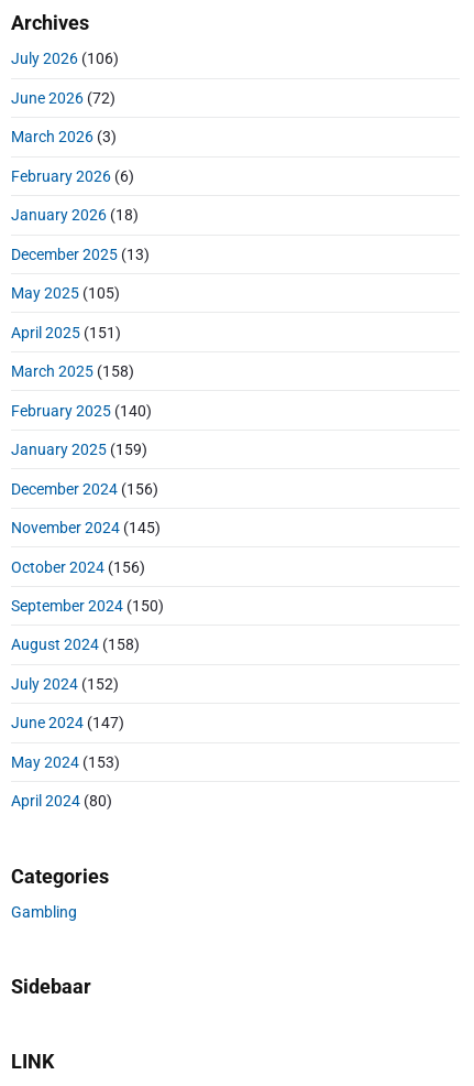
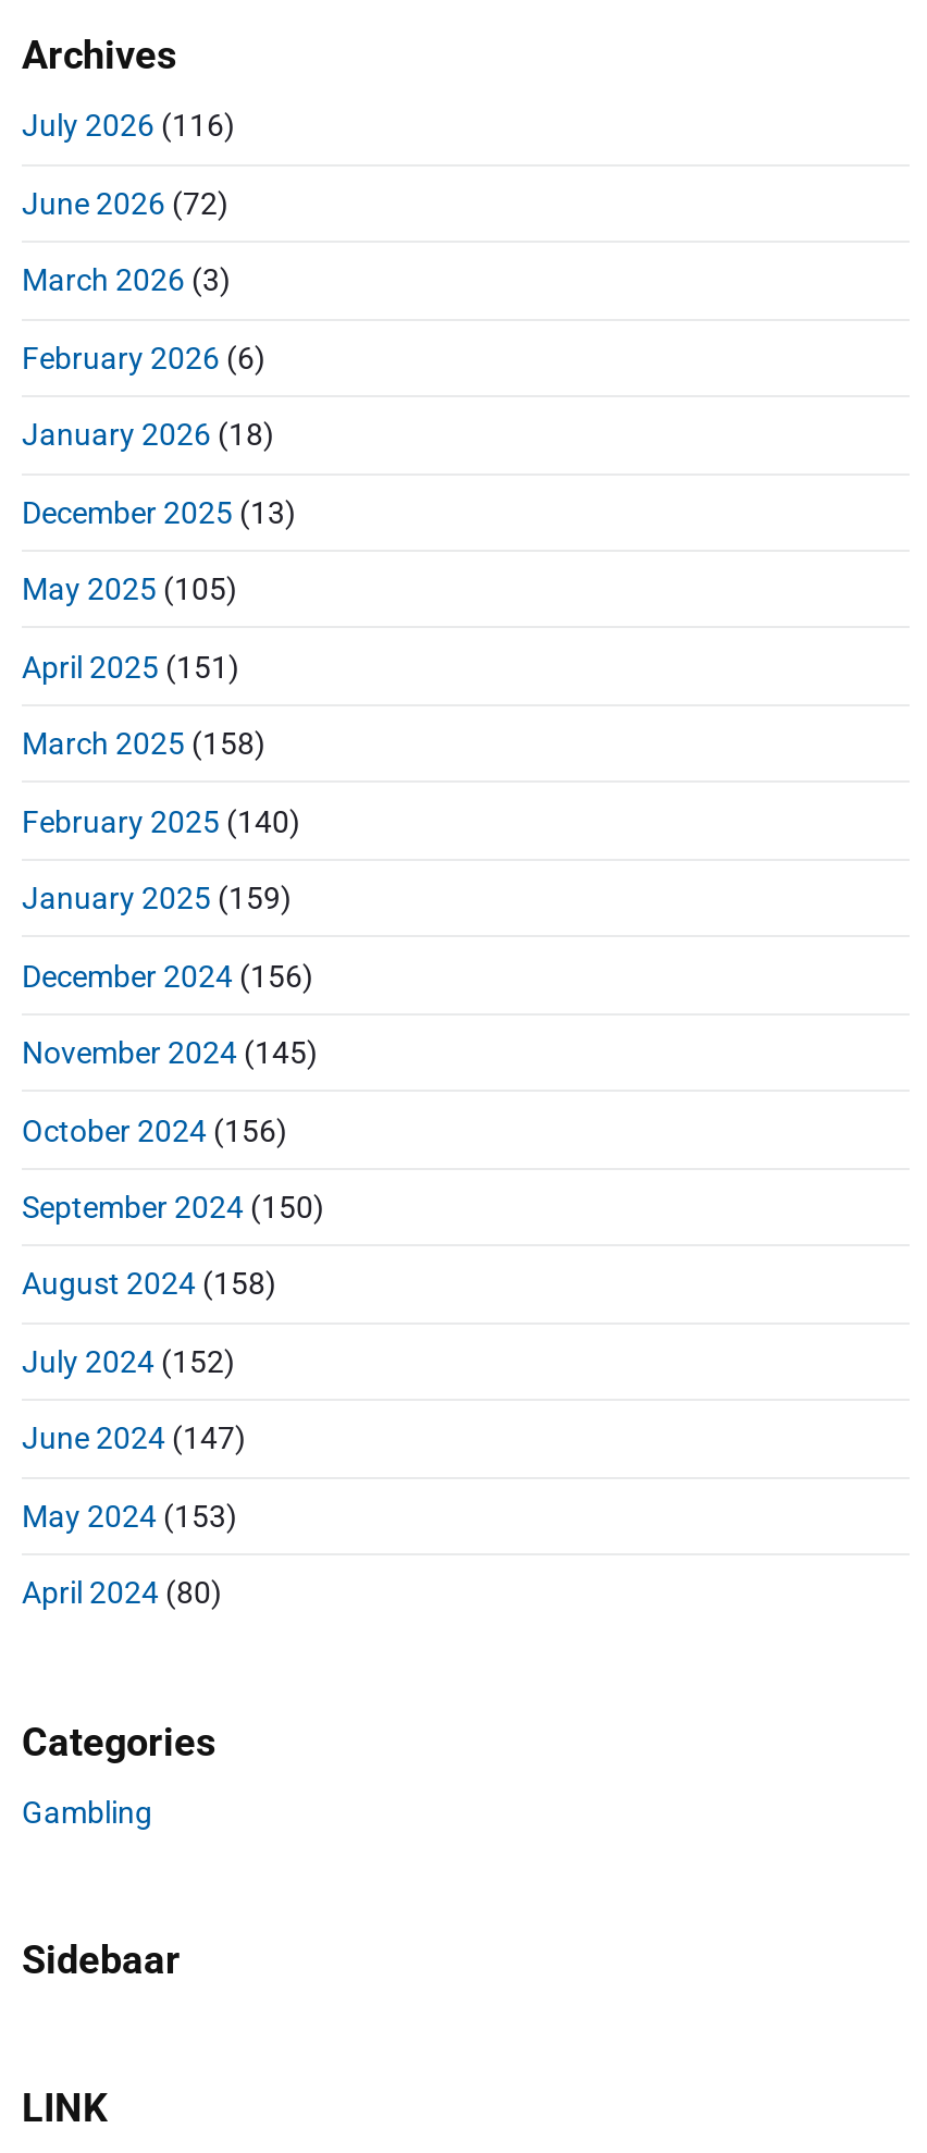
[11,50,119,68] July 2026 (106) -> [22,109,235,143] July 2026 (116)

